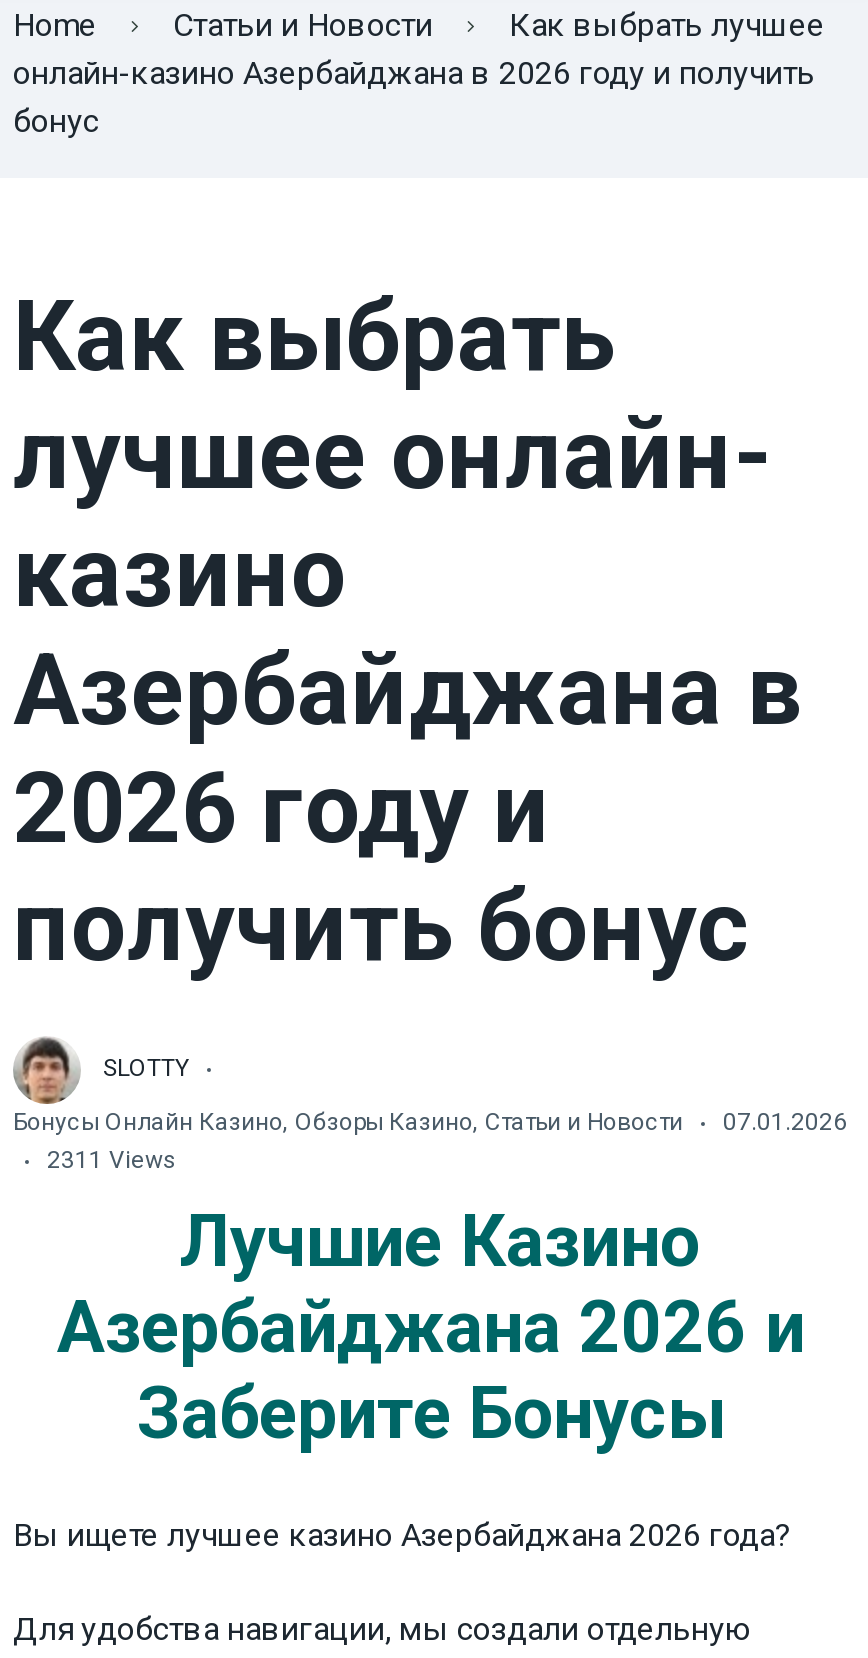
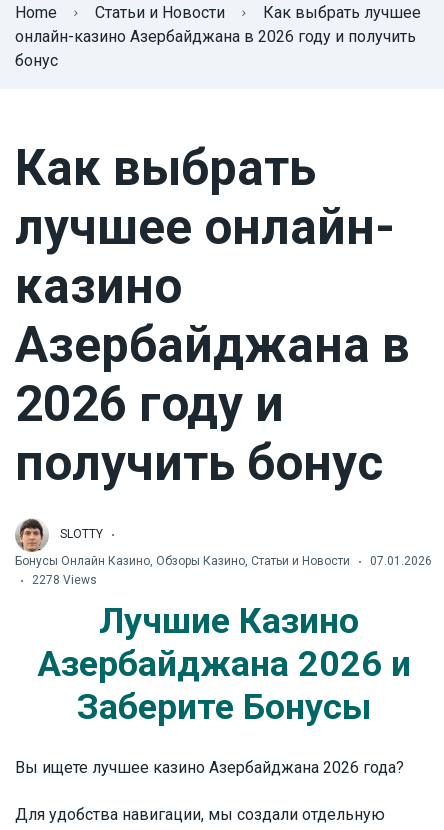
[47,1146,177,1174] 2311 Views -> [32,573,97,587] 2278 Views

